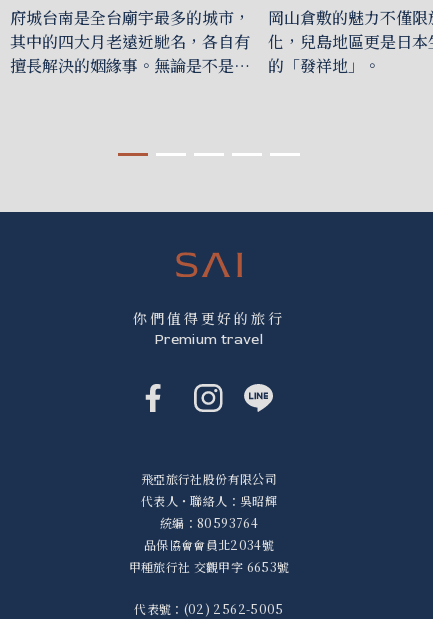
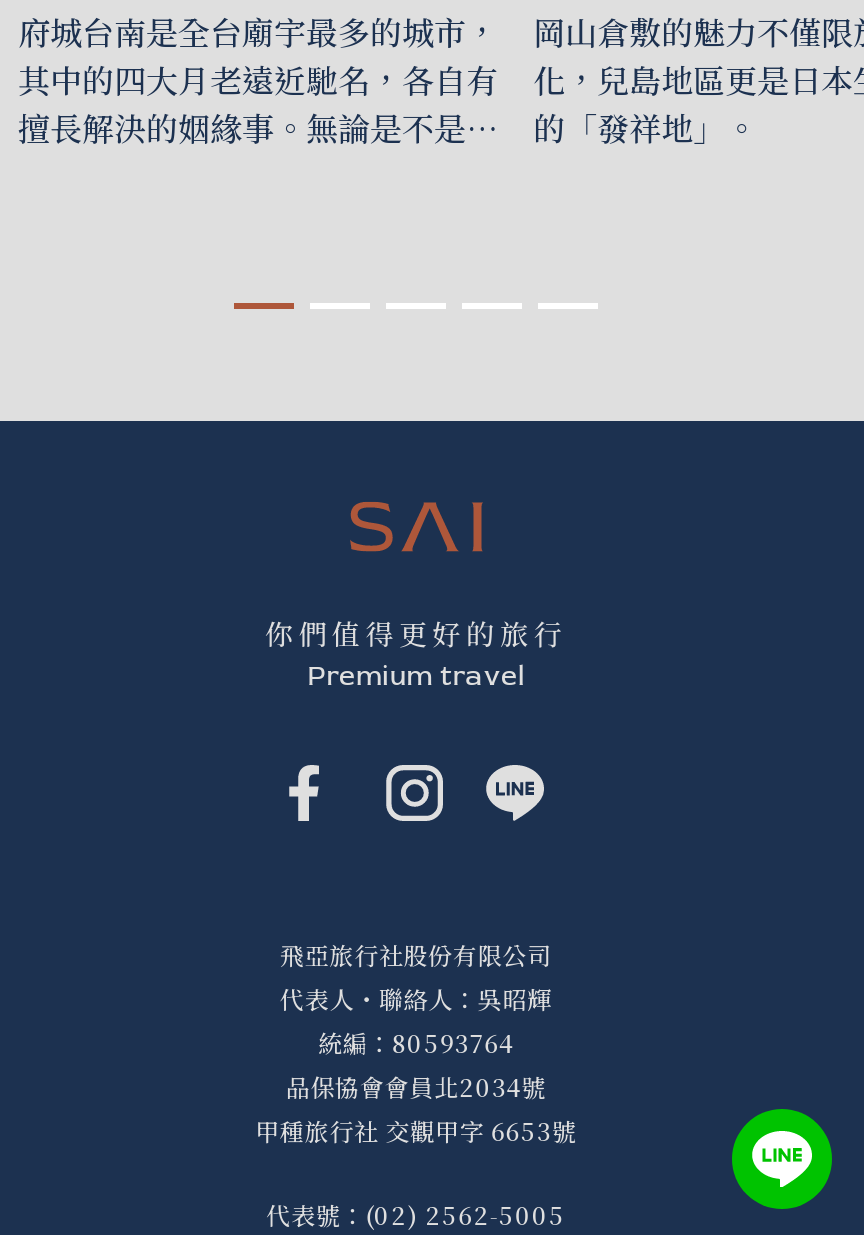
none -> [730,1107,834,1211] [image]

